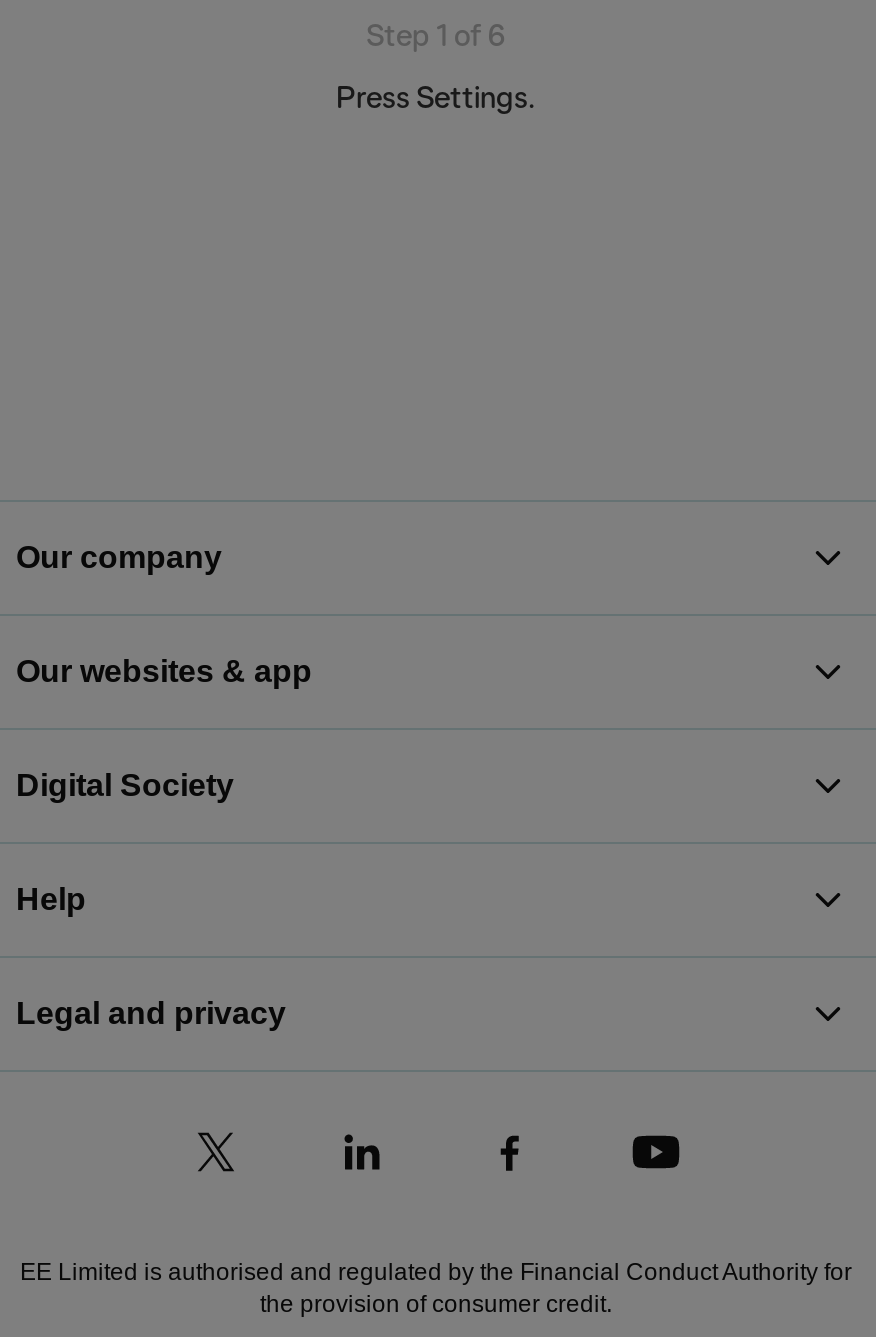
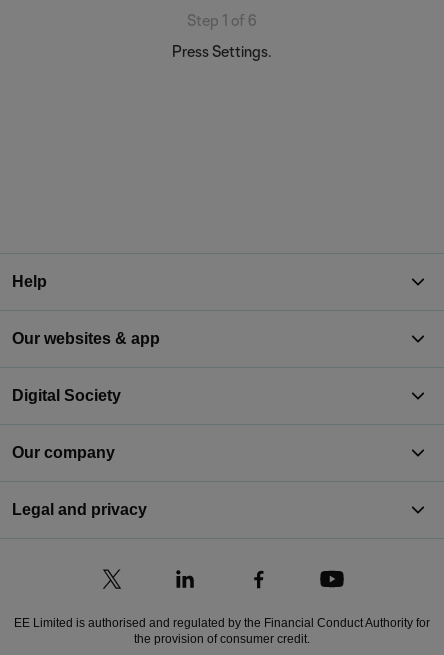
moved [16,540,222,574] -> [12,444,115,461]: Our company
moved [16,882,86,916] -> [12,273,47,290]: Help

